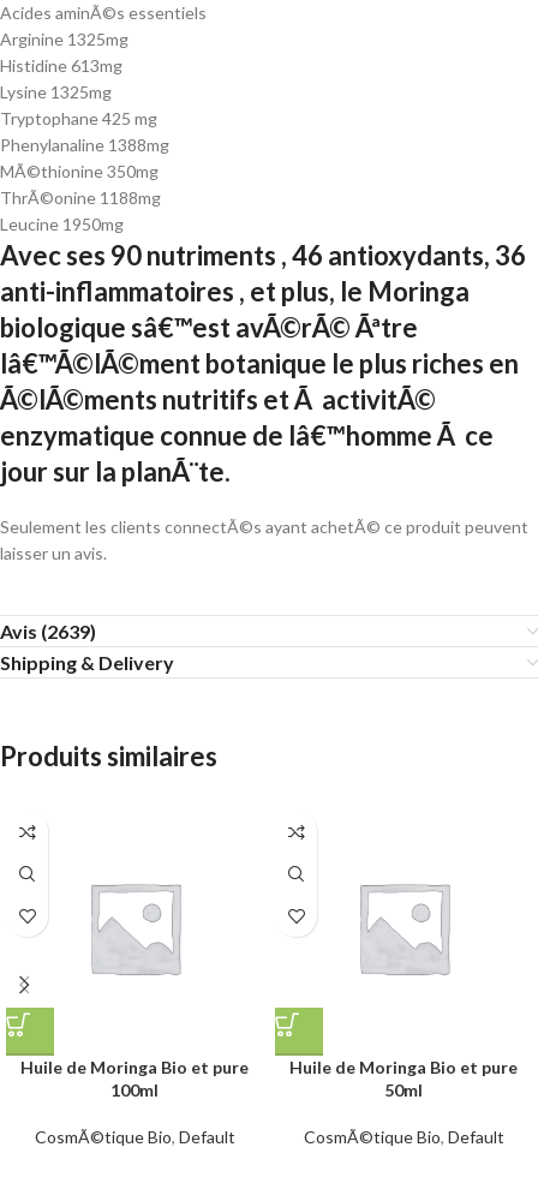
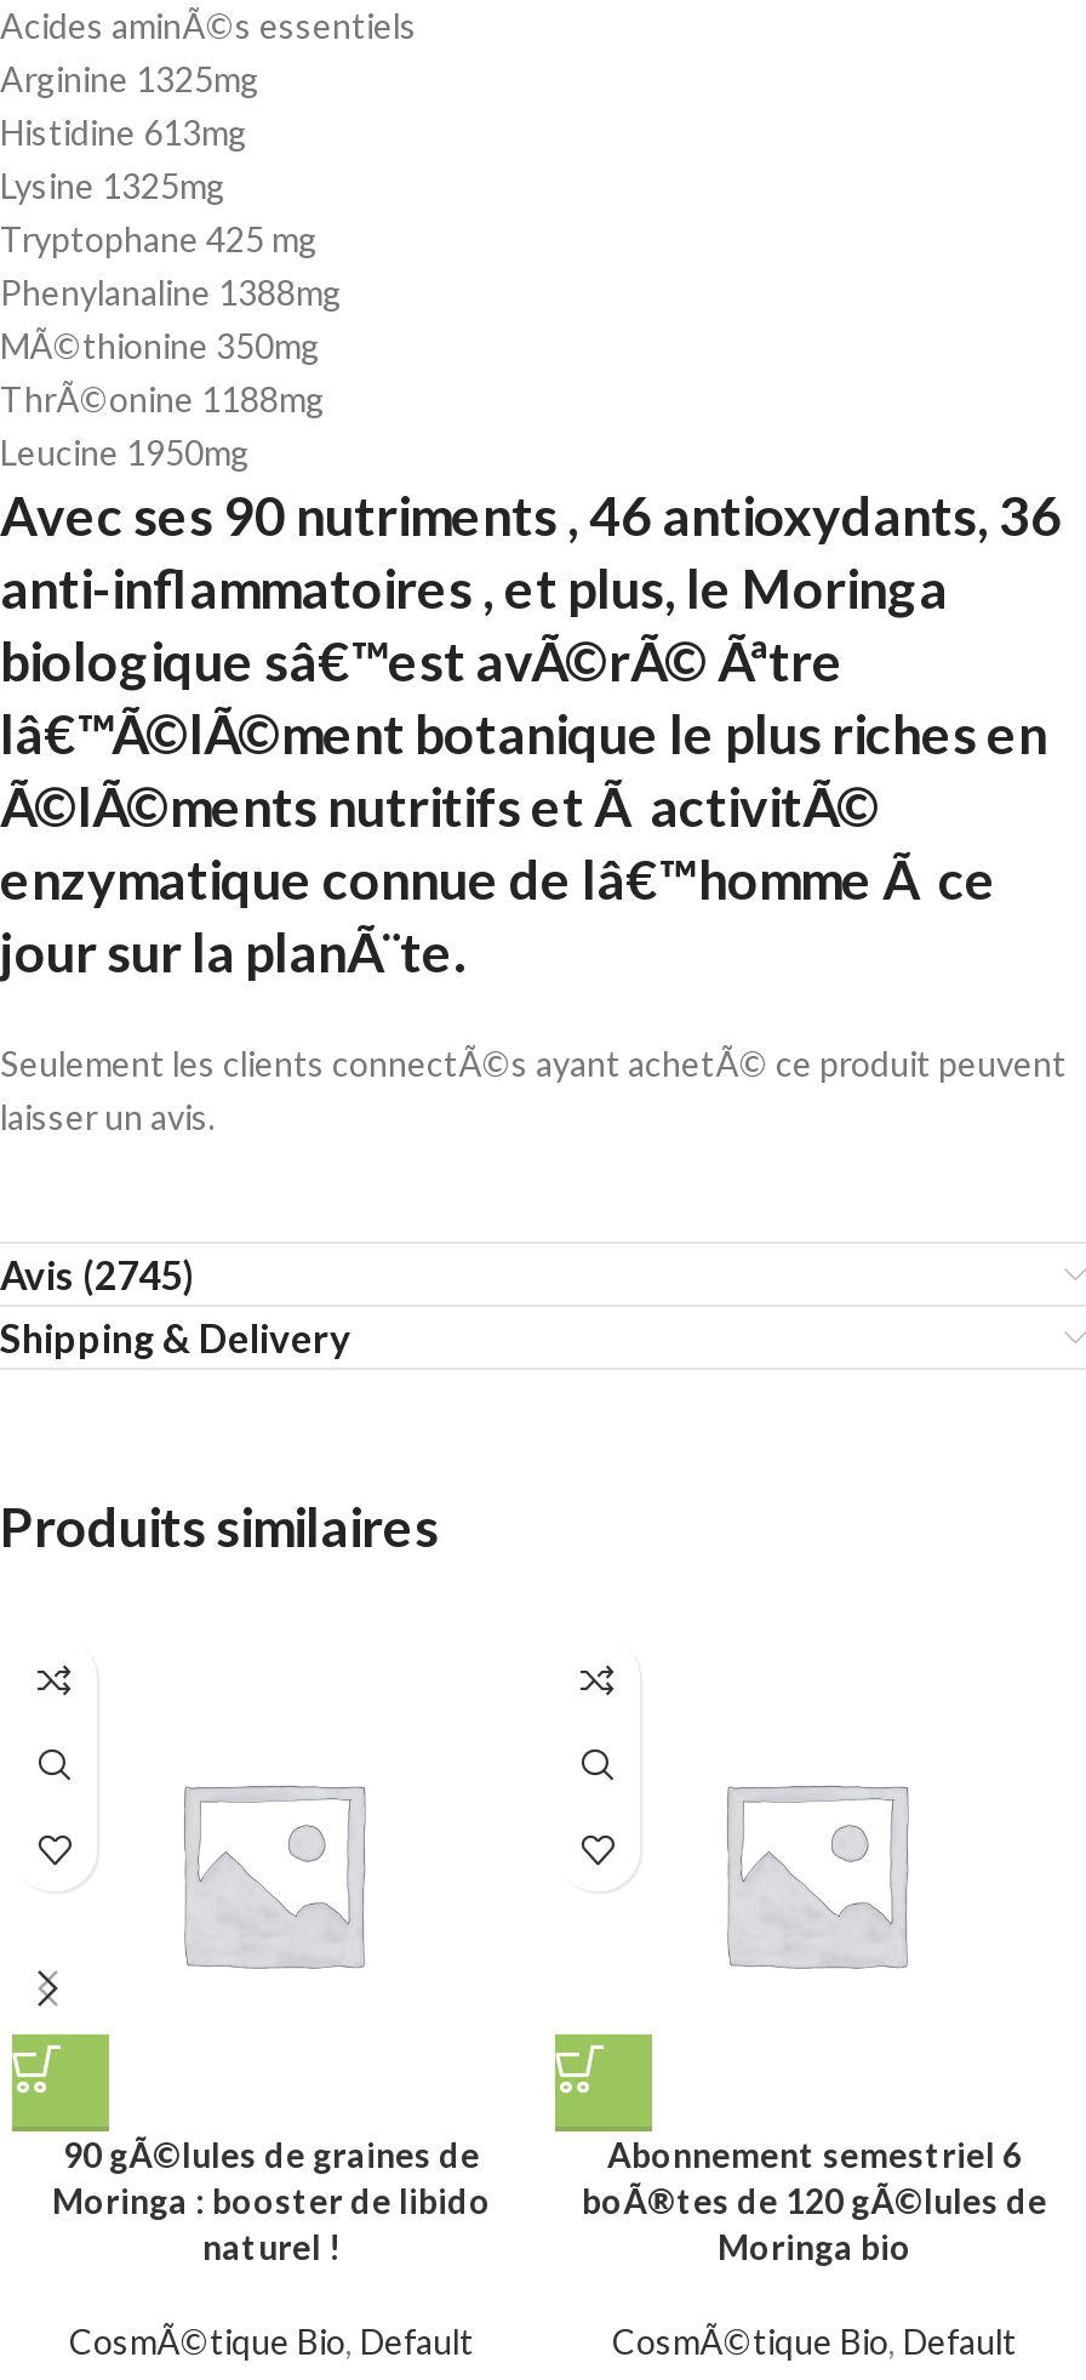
[0,620,96,643] Avis (2639) -> [0,1252,194,1299] Avis (2745)
[20,1057,249,1101] Huile de Moringa Bio et pure | 100ml -> [52,2135,491,2268] 90 gÃ©lules de graines de | Moringa : booster de libido | naturel !
[289,1057,518,1101] Huile de Moringa Bio et pure | 50ml -> [582,2135,1047,2268] Abonnement semestriel 6 | boÃ®tes de 120 gÃ©lules de | Moringa bio

